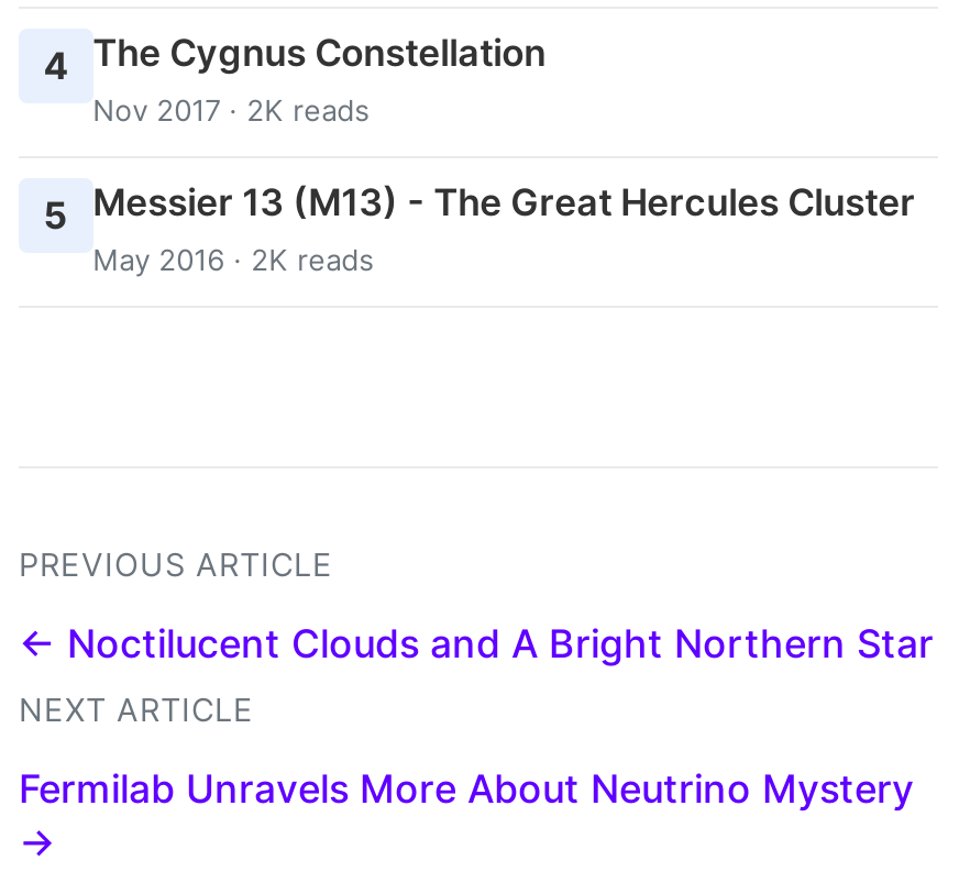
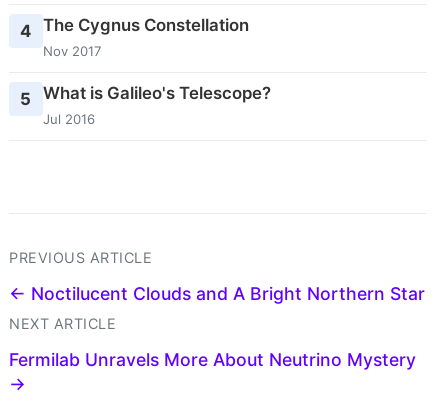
[93,93,370,128] Nov 2017 · 2K reads -> [43,43,101,59] Nov 2017
[44,181,915,278] 5 Messier 13 (M13) - The Great Hercules Cluster | May 2016 · 2K reads -> [20,83,271,127] 5 What is Galileo's Telescope? | Jul 2016

